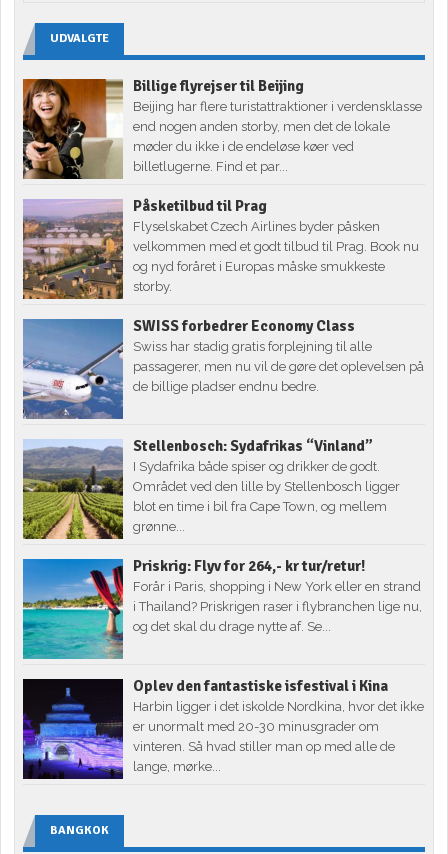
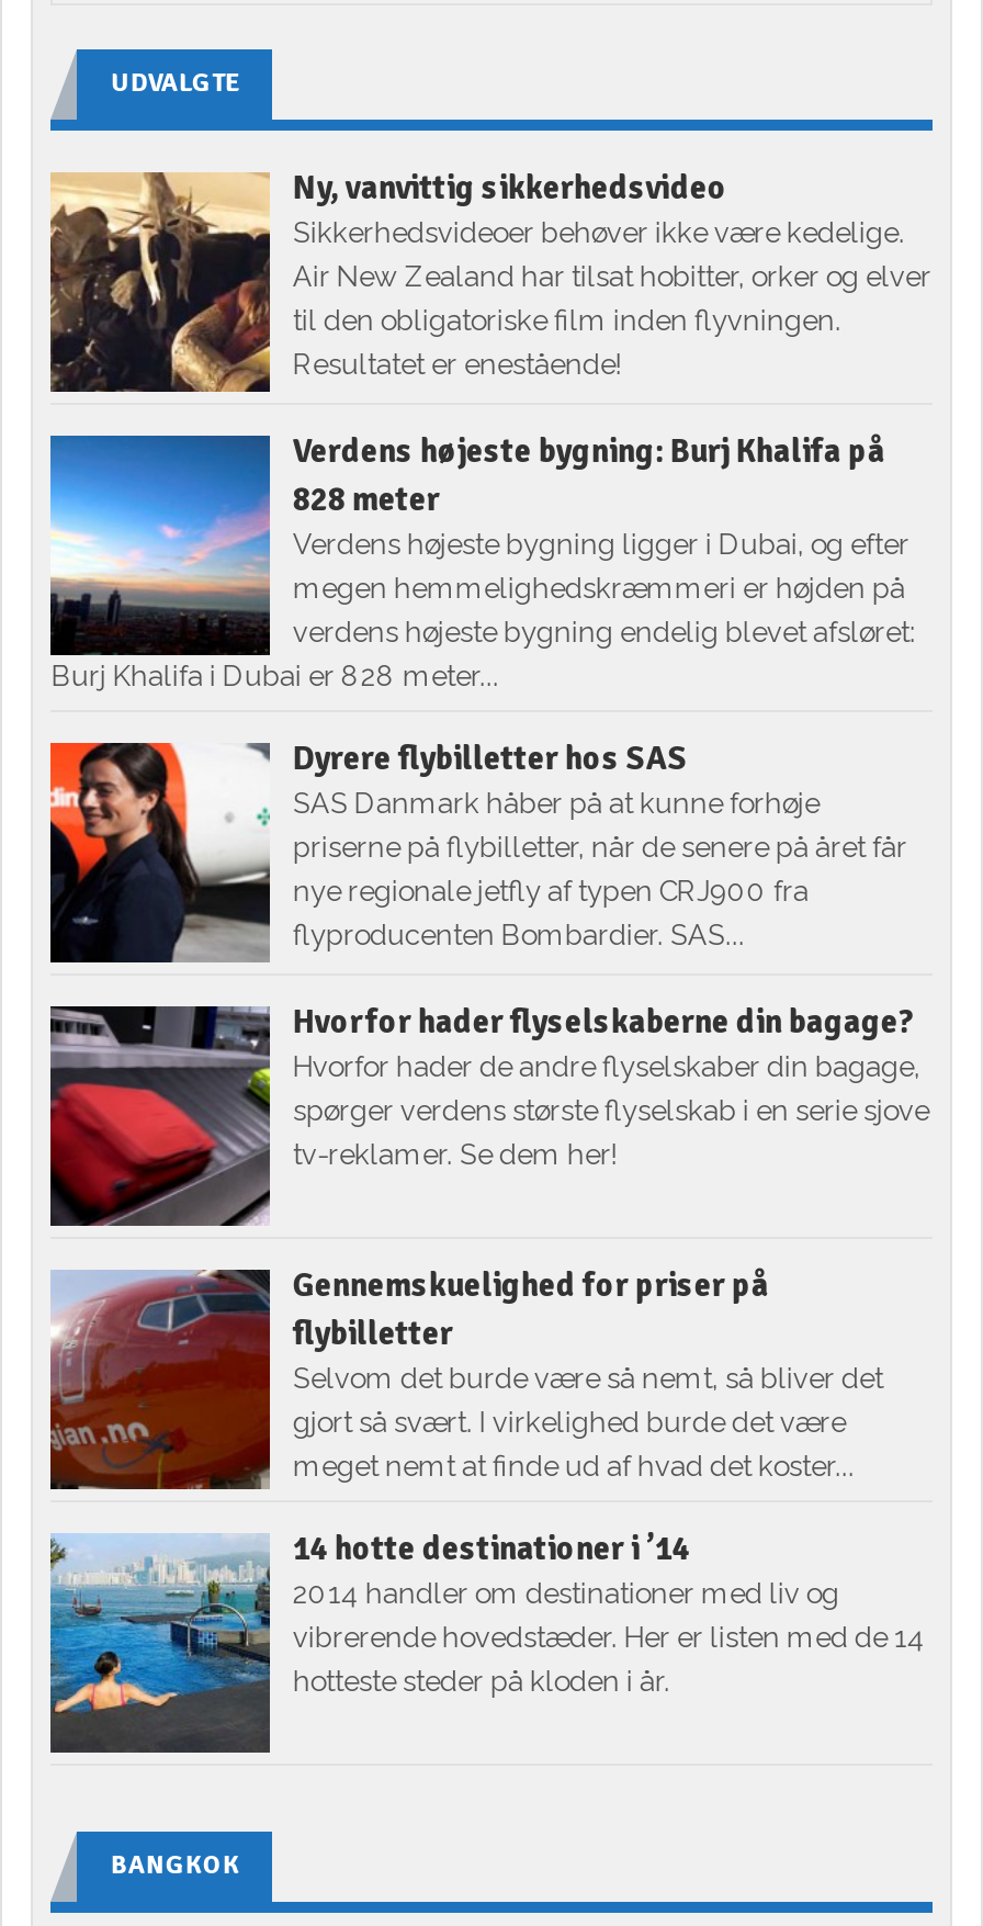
[23,77,422,180] [image] | Billige flyrejser til Beijing | Beijing har flere turistattraktioner i verdensklasse | end nogen anden storby, men det de lokale | møder du ikke i de endeløse køer ved | billetlugerne. Find et par... -> [50,168,931,394] [image] | Ny, vanvittig sikkerhedsvideo | Sikkerhedsvideoer behøver ikke være kedelige. | Air New Zealand har tilsat hobitter, orker og elver | til den obligatoriske film inden flyvningen. | Resultatet er enestående!
[22,197,419,294] [image] | Påsketilbud til Prag | Flyselskabet Czech Airlines byder påsken | velkommen med et godt tilbud til Prag. Book nu | og nyd foråret i Europas måske smukkeste | storby. -> [48,432,916,693] [image] | Verdens højeste bygning: Burj Khalifa på | 828 meter | Verdens højeste bygning ligger i Dubai, og efter | megen hemmelighedskræmmeri er højden på | verdens højeste bygning endelig blevet afsløret: | Burj Khalifa i Dubai er 828 meter...
[22,317,424,419] [image] | SWISS forbedrer Economy Class | Swiss har stadig gratis forplejning til alle | passagerer, men nu vil de gøre det oplevelsen på | de billige pladser endnu bedre. -> [48,739,907,965] [image] | Dyrere flybilletter hos SAS | SAS Danmark håber på at kunne forhøje | priserne på flybilletter, når de senere på året får | nye regionale jetfly af typen CRJ900 fra | flyproducenten Bombardier. SAS...
[22,437,400,540] [image] | Stellenbosch: Sydafrikas “Vinland” | I Sydafrika både spiser og drikker de godt. | Området ved den lille by Stellenbosch ligger | blot en time i bil fra Cape Town, og mellem | grønne... -> [48,1002,929,1228] [image] | Hvorfor hader flyselskaberne din bagage? | Hvorfor hader de andre flyselskaber din bagage, | spørger verdens største flyselskab i en serie sjove | tv-reklamer. Se dem her!
[22,557,422,660] [image] | Priskrig: Flyv for 264,- kr tur/retur! | Forår i Paris, shopping i New York eller en strand | i Thailand? Priskrigen raser i flybranchen lige nu, | og det skal du drage nytte af. Se... -> [48,1266,883,1491] [image] | Gennemskuelighed for priser på | flybilletter | Selvom det burde være så nemt, så bliver det | gjort så svært. I virkelighed burde det være | meget nemt at finde ud af hvad det koster...
[22,677,424,779] [image] | Oplev den fantastiske isfestival i Kina | Harbin ligger i det iskolde Nordkina, hvor det ikke | er unormalt med 20-30 minusgrader om | vinteren. Så hvad stiller man op med alle de | lange, mørke... -> [48,1529,925,1753] [image] | 14 hotte destinationer i ’14 | 2014 handler om destinationer med liv og | vibrerende hovedstæder. Her er listen med de 14 | hotteste steder på kloden i år.

